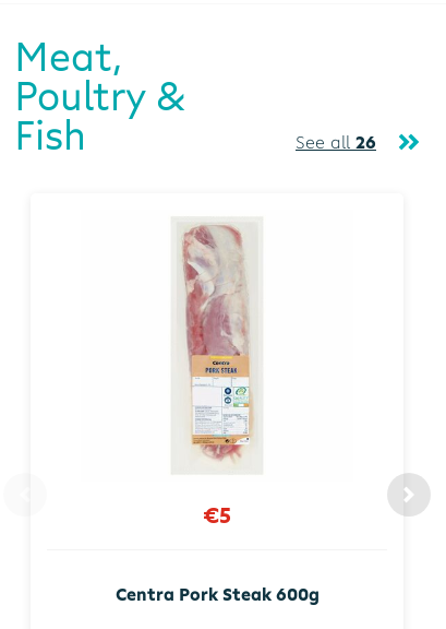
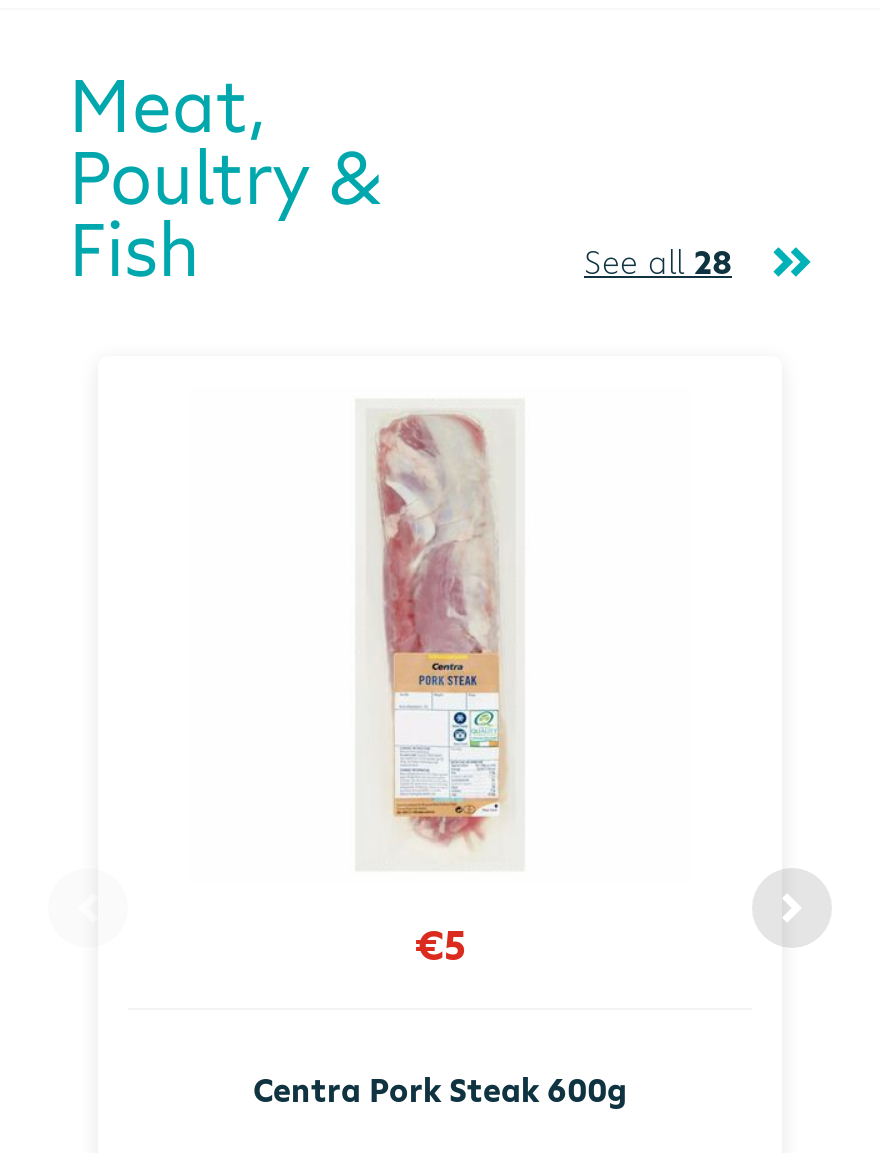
[296,130,376,154] See all 26 -> [584,240,732,284] See all 28

